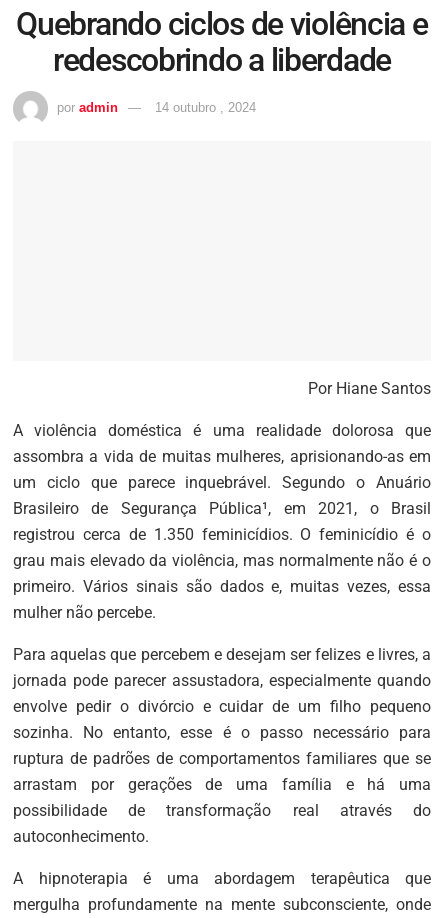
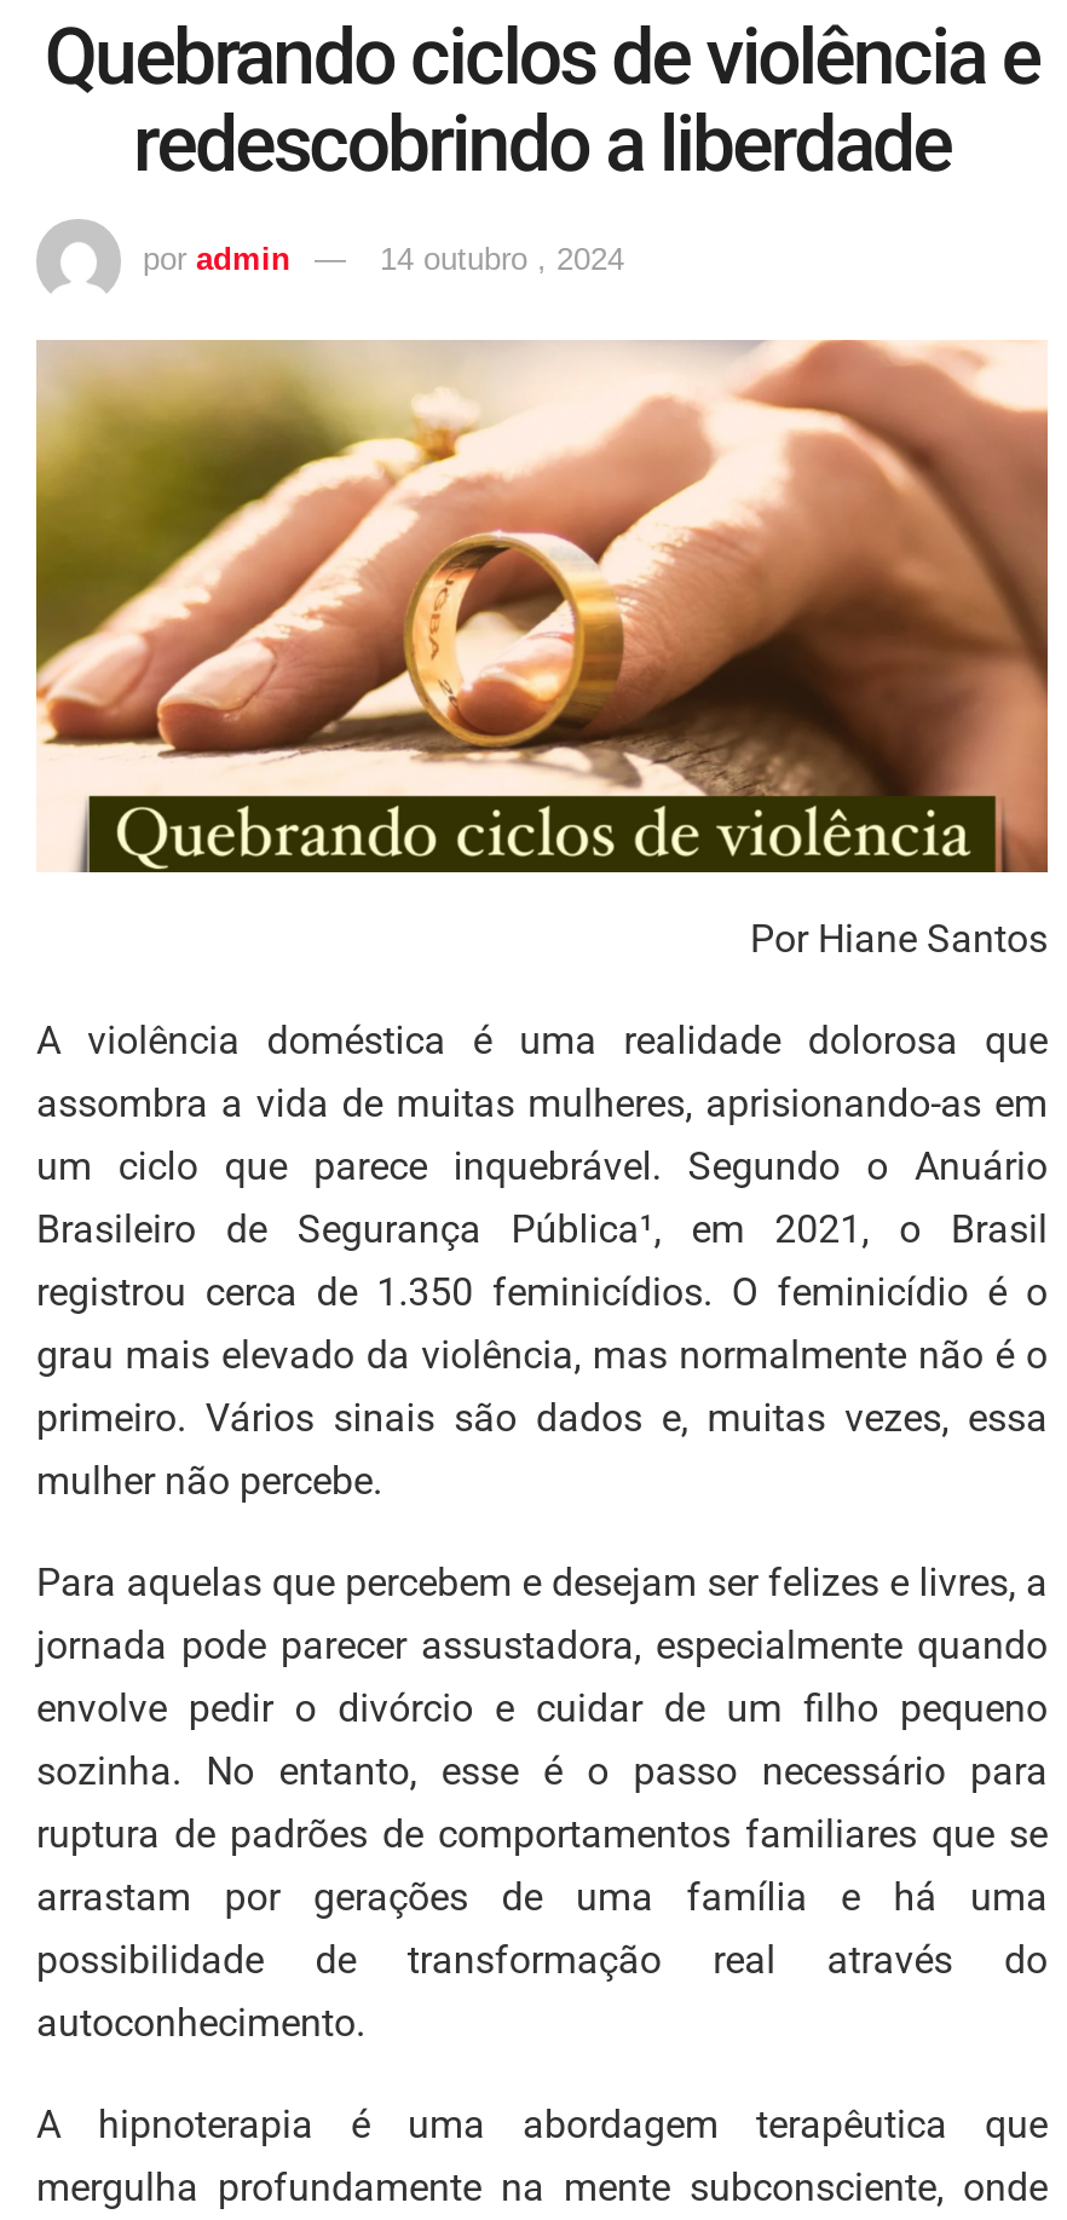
none -> [34,338,1050,875] [image]

